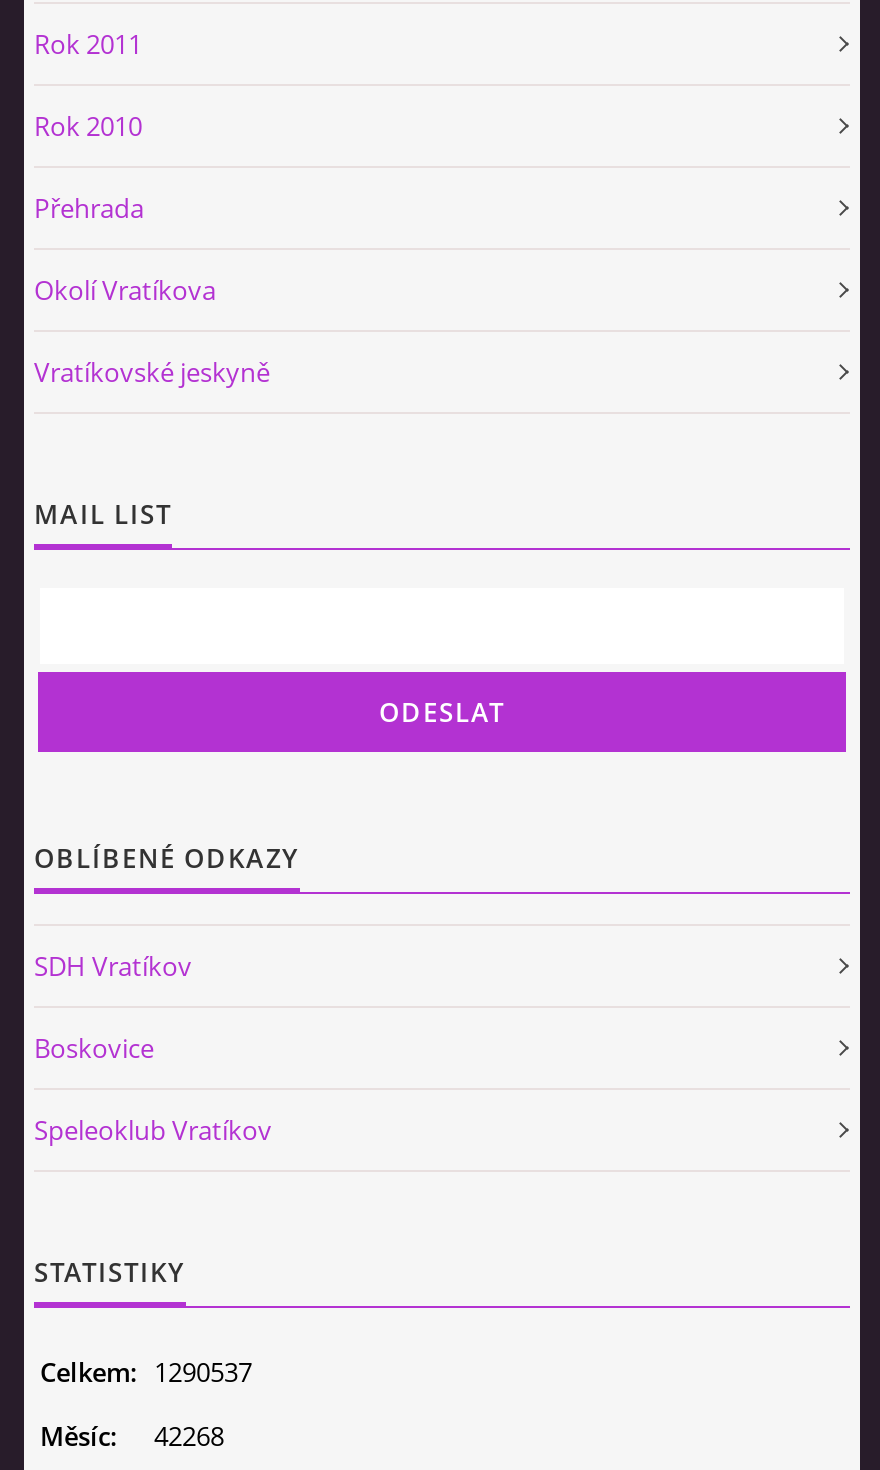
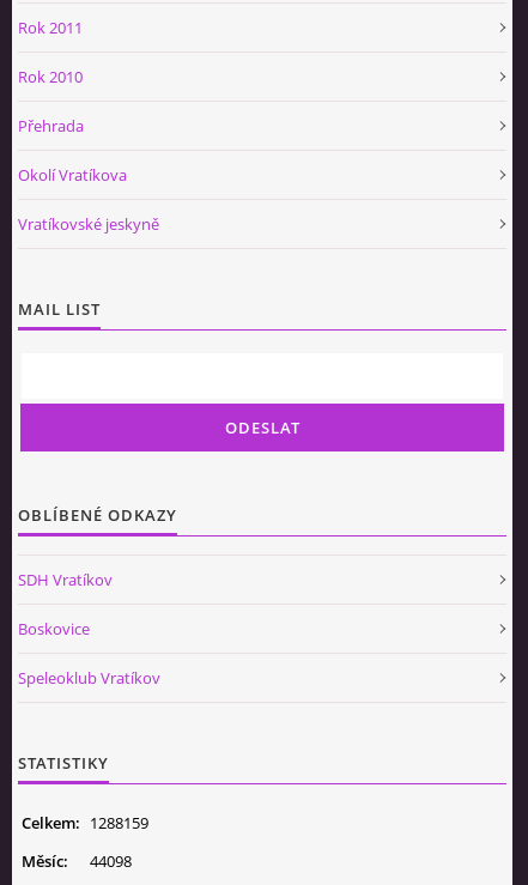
[40,1354,252,1390] Celkem: 1290537 -> [22,812,148,834] Celkem: 1288159
[40,1418,224,1454] Měsíc: 42268 -> [22,850,132,872] Měsíc: 44098

